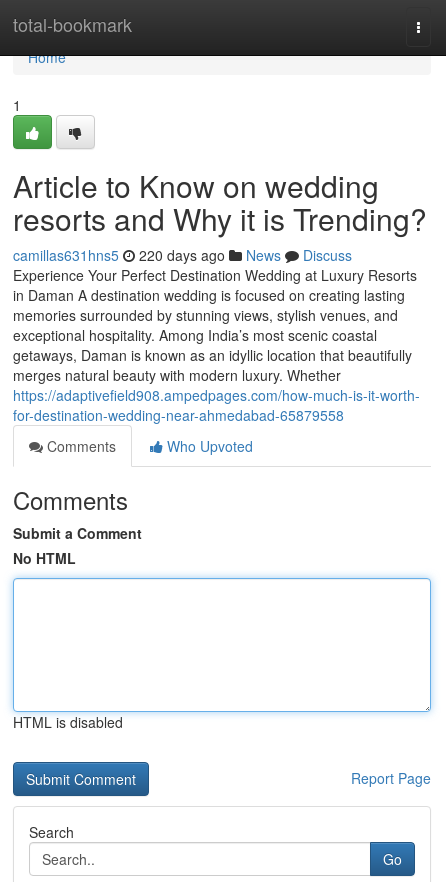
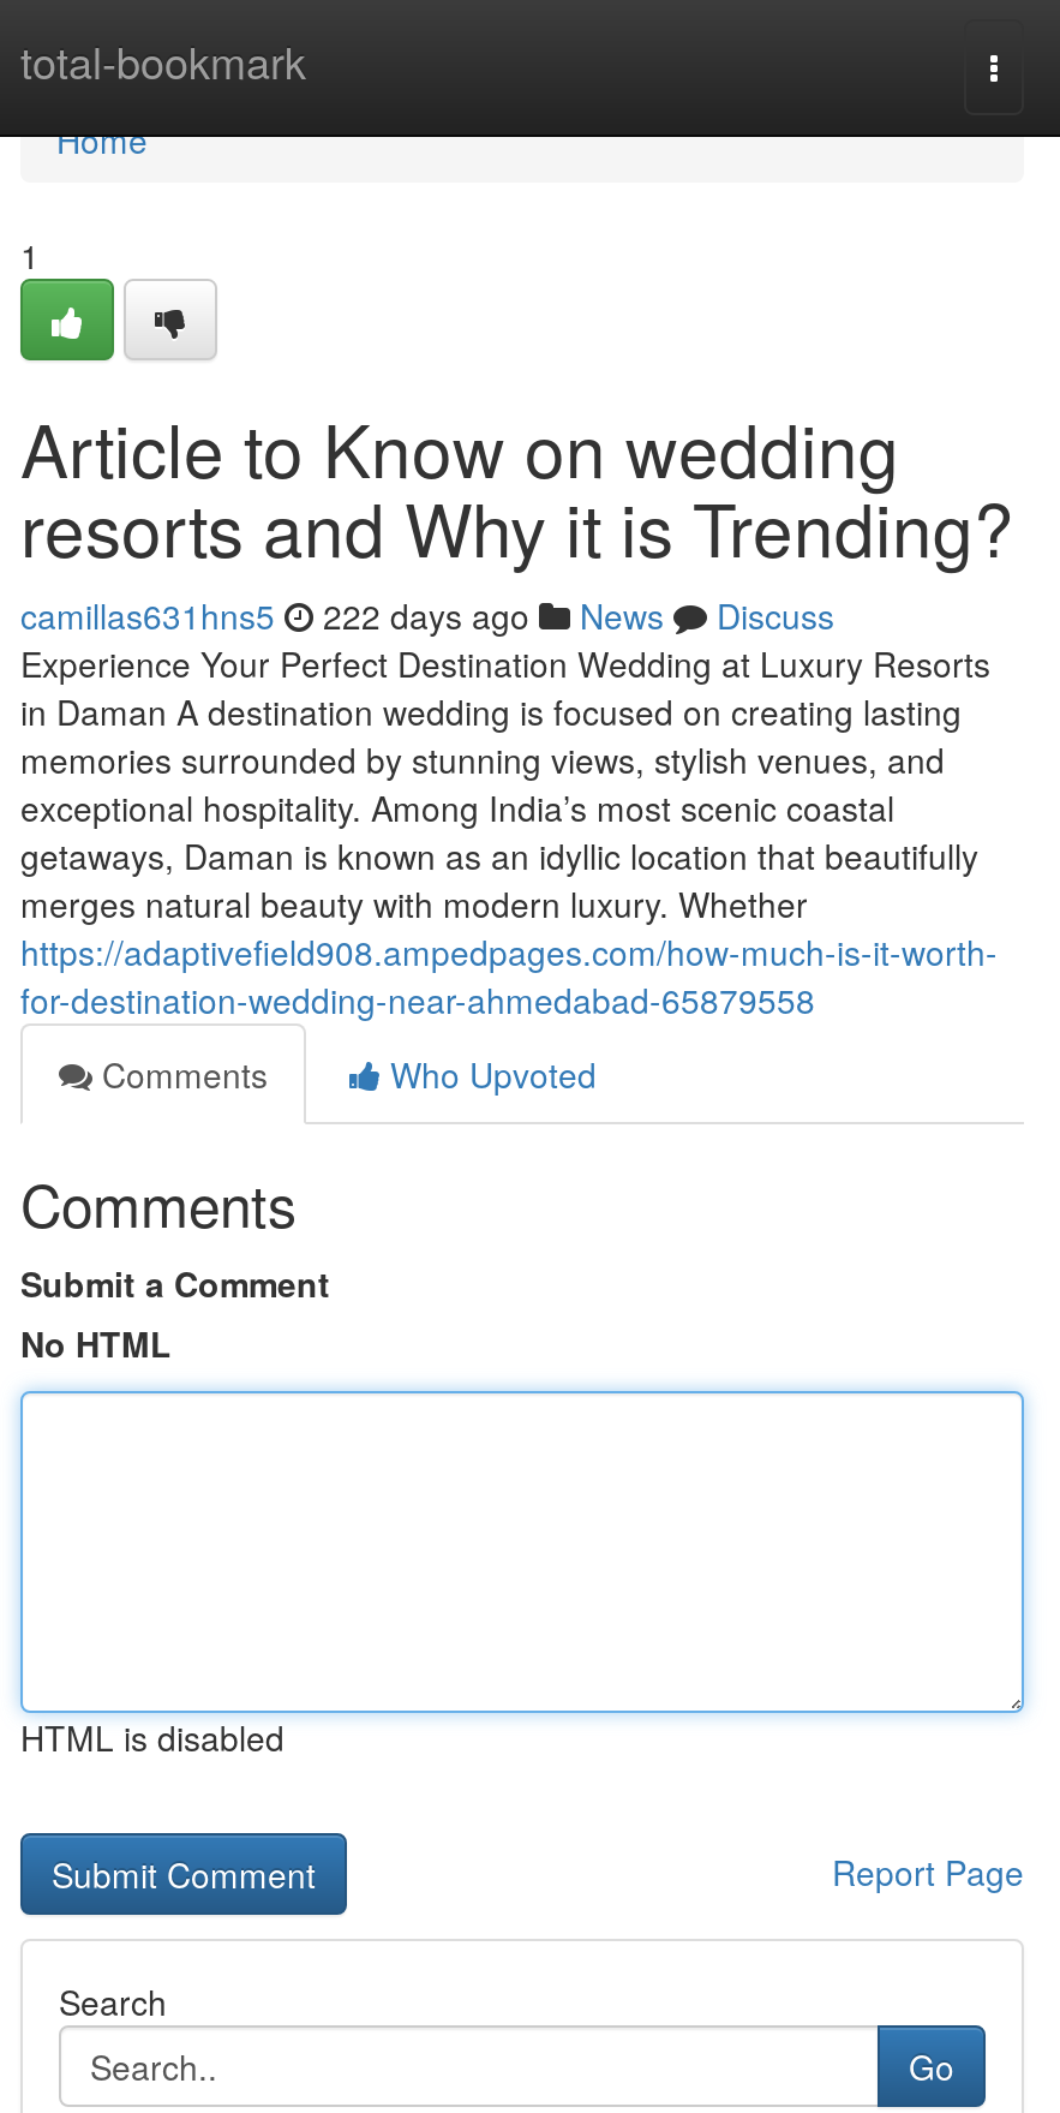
[13,245,352,265] camillas631hns5 220 days ago News Discuss -> [20,591,834,639] camillas631hns5 222 days ago News Discuss

